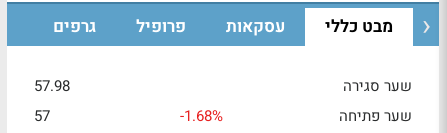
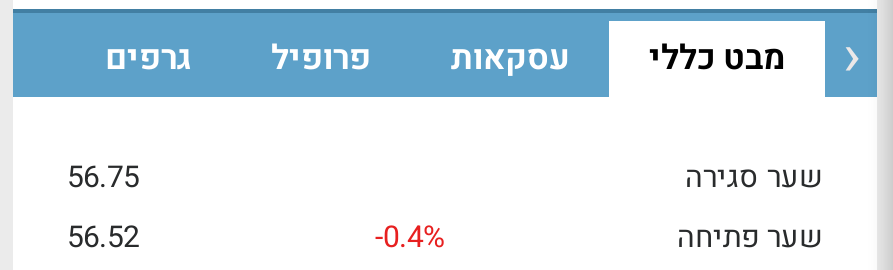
[34,75,70,97] 57.98 -> [67,156,139,200] 56.75
[34,105,50,127] 57 -> [67,216,139,260] 56.52
[180,105,223,127] -1.68% -> [375,216,445,260] -0.4%

